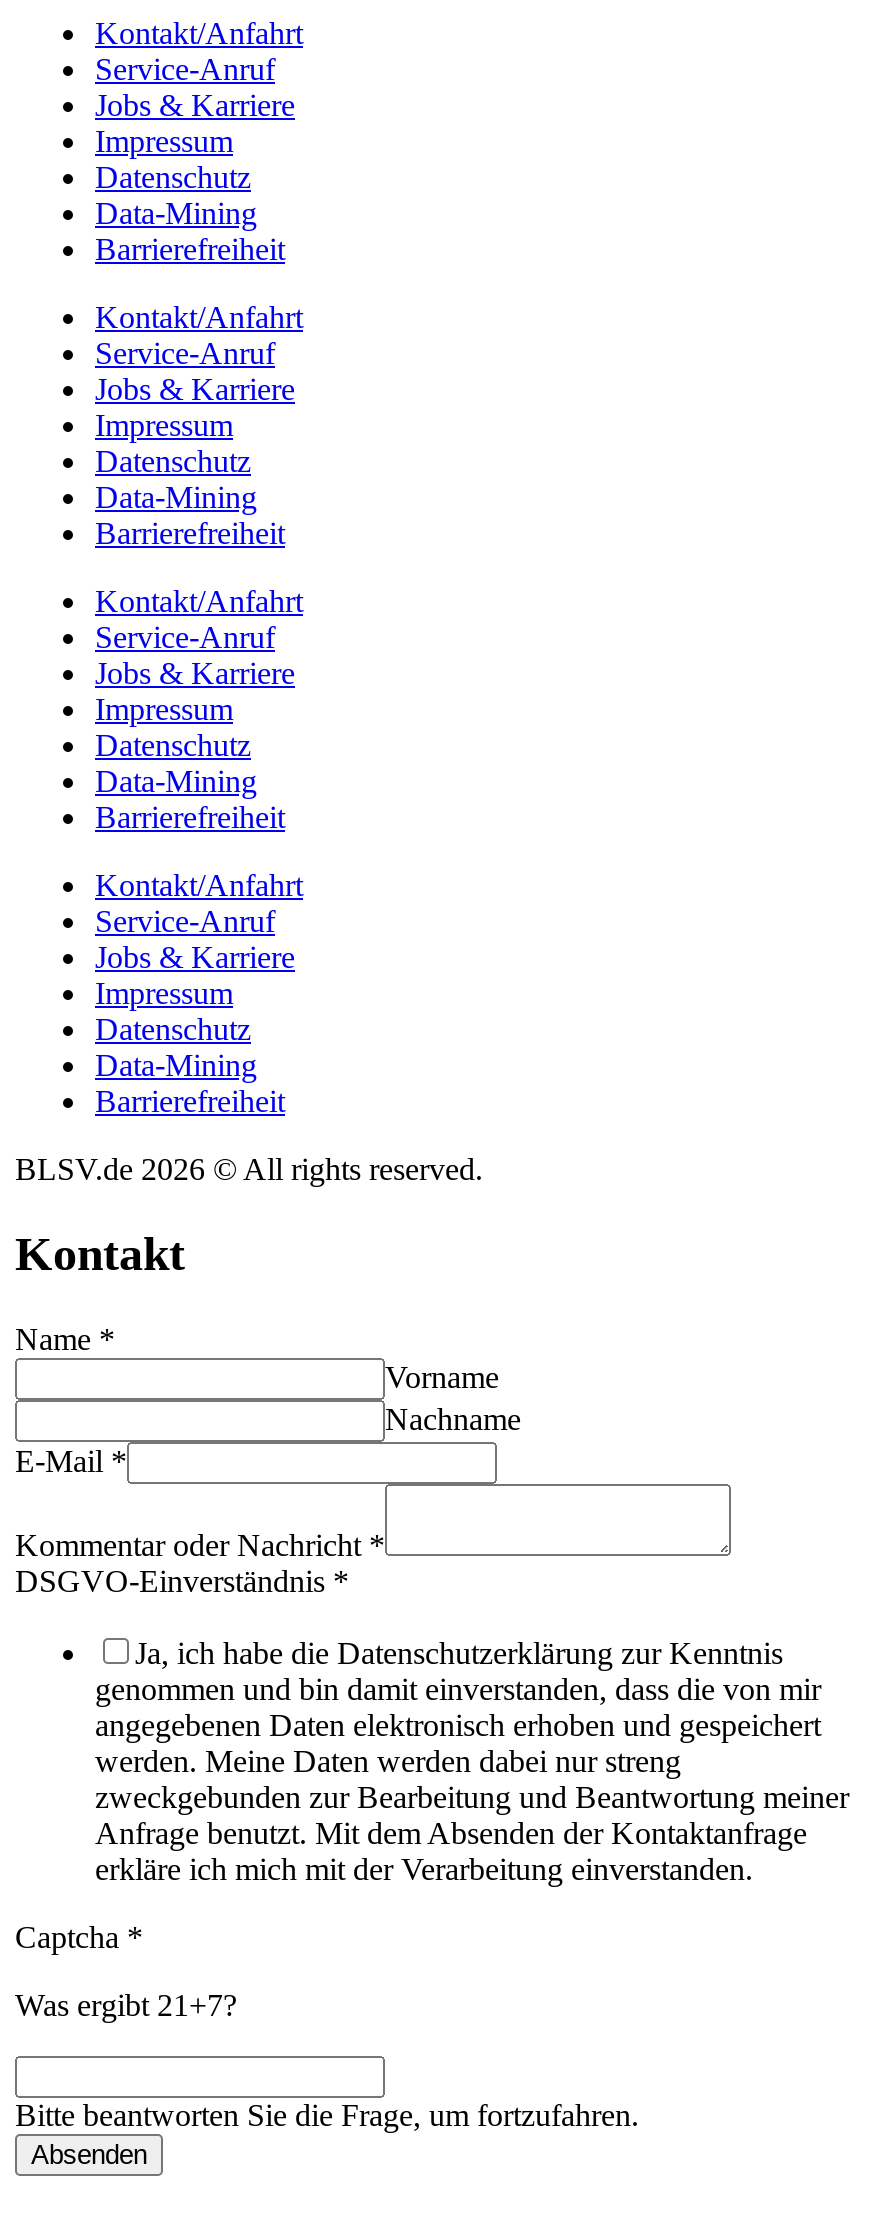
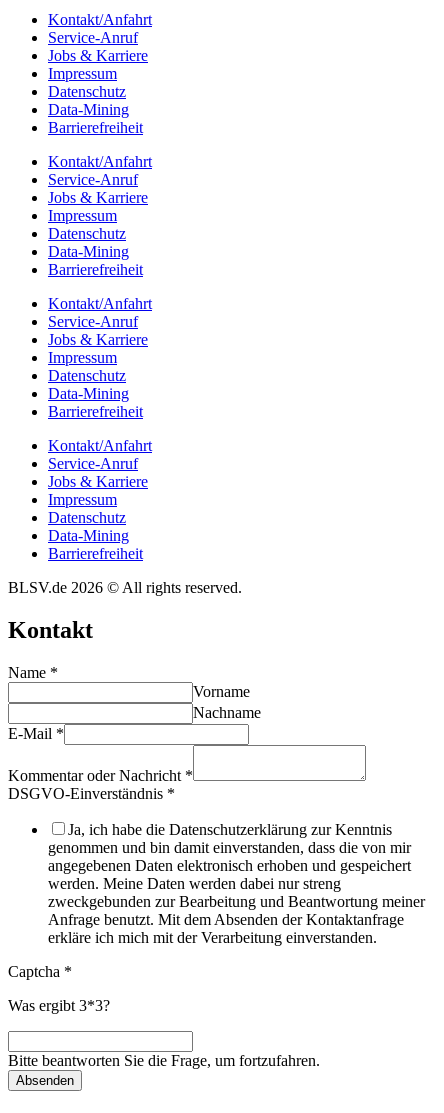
[15,1988,237,2022] Was ergibt 21+7? -> [8,997,110,1014] Was ergibt 3*3?

